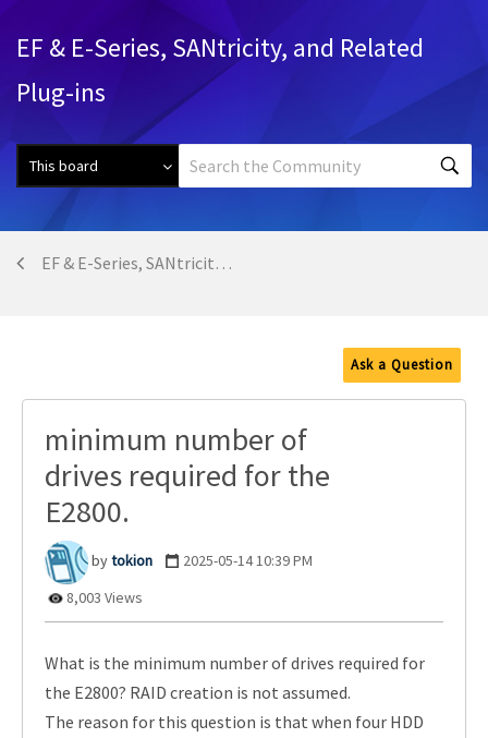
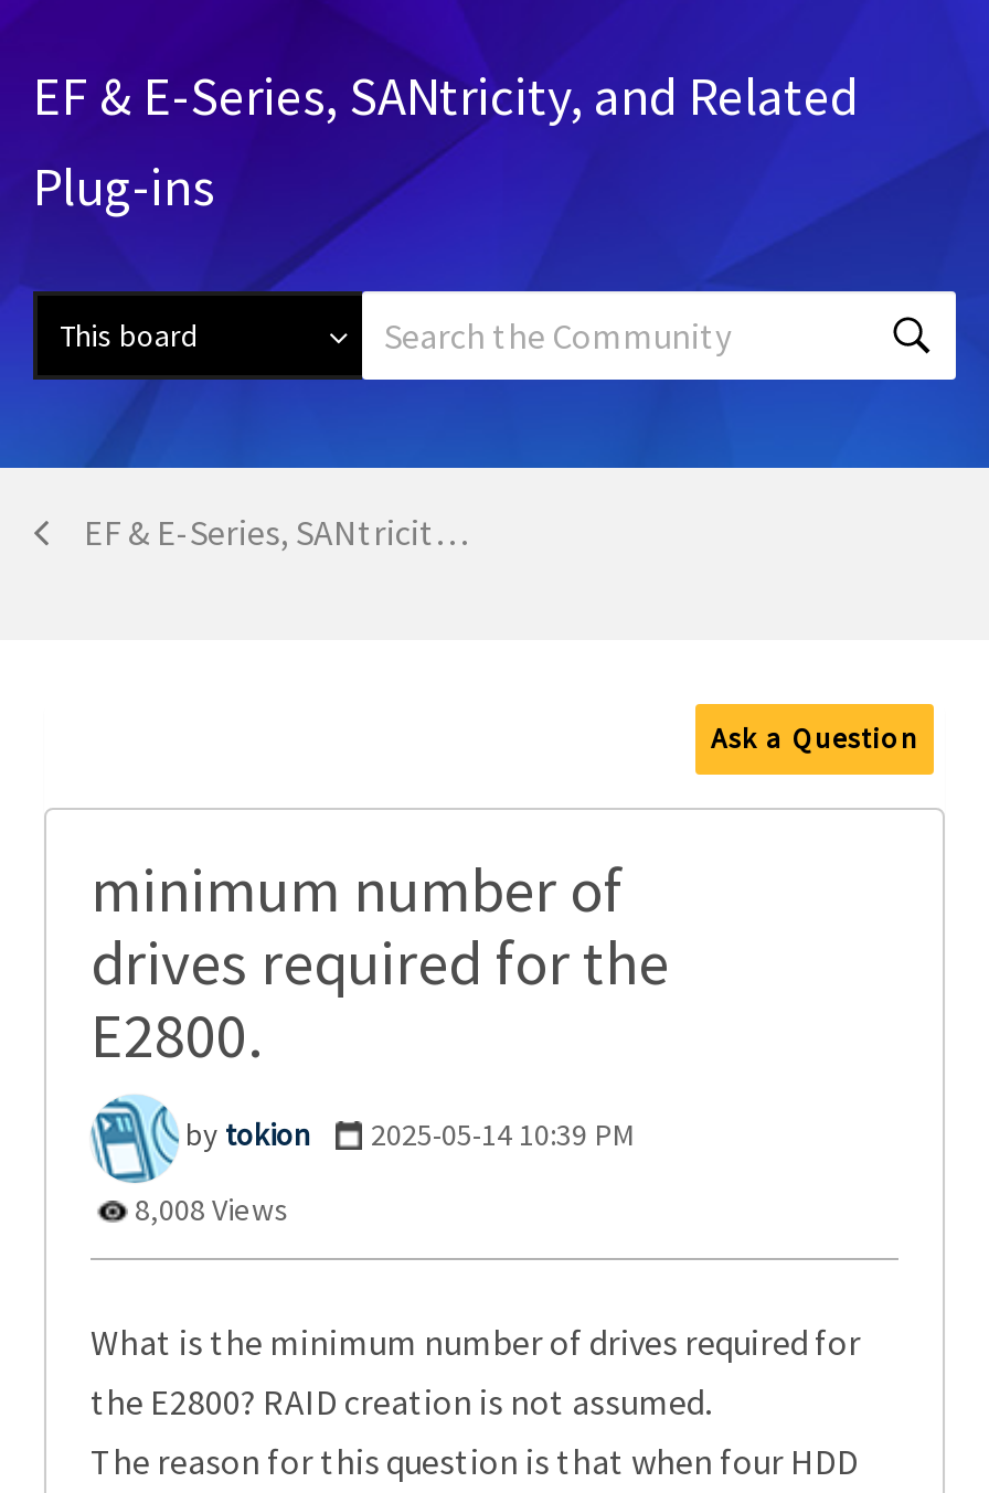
[63,588,143,607] 8,003 Views -> [128,1190,289,1229] 8,008 Views

